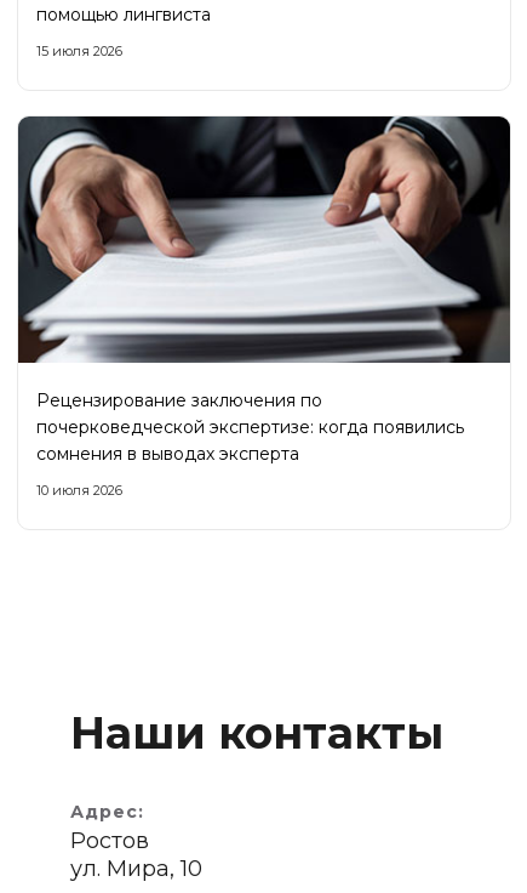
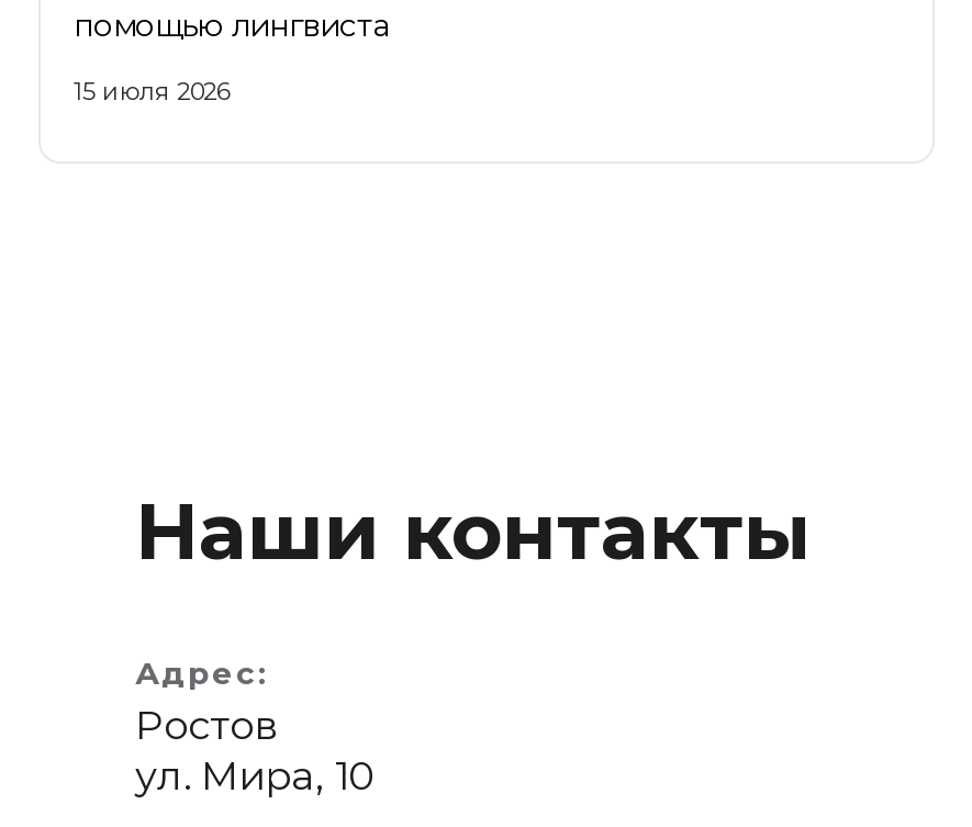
[17,115,511,499] [image] | Рецензирование заключения по | почерковедческой экспертизе: когда появились | сомнения в выводах эксперта | 10 июля 2026 -> none

